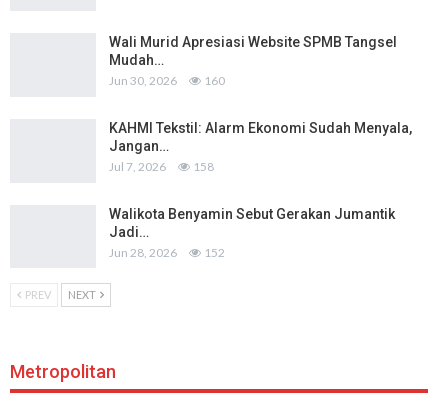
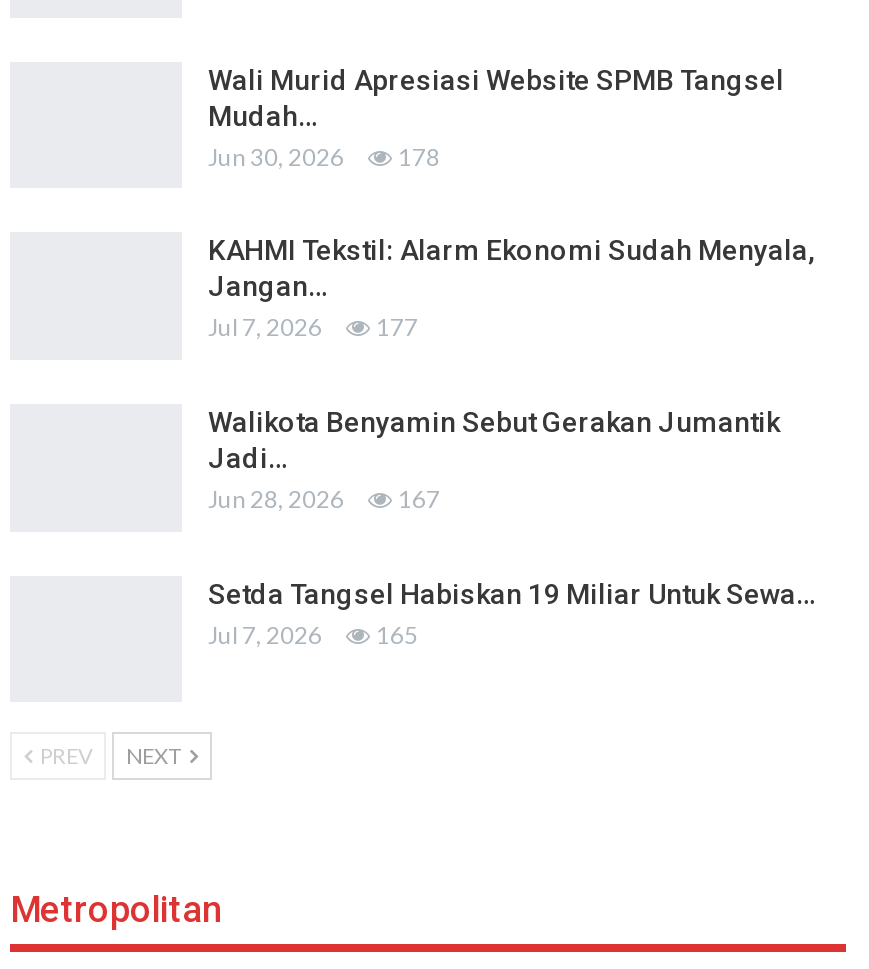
[109,73,225,88] Jun 30, 2026 160 -> [208,142,440,172] Jun 30, 2026 178
[109,159,214,174] Jul 7, 2026 158 -> [208,313,418,343] Jul 7, 2026 177
[204,245,225,260] 152 -> [208,484,816,649] 167 | Setda Tangsel Habiskan 19 Miliar Untuk Sewa… | Jul 7, 2026 | 165

